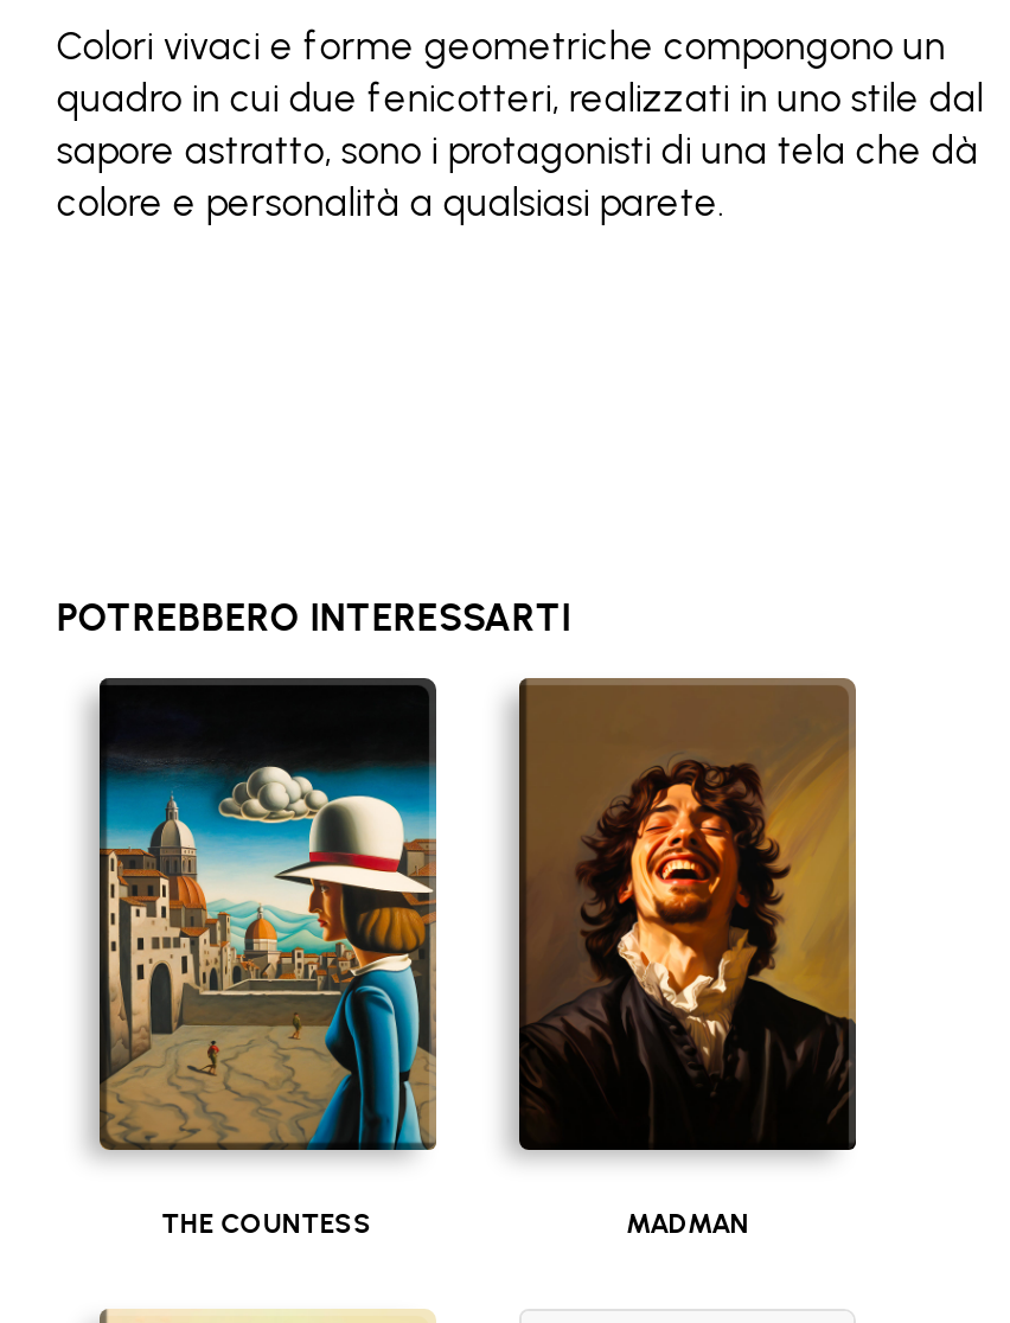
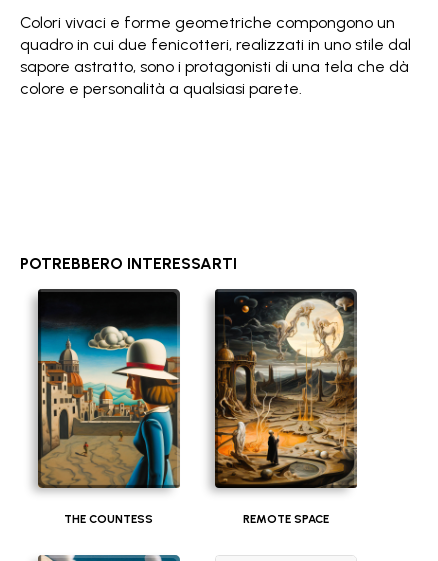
[519,678,858,1240] [image] | MADMAN -> [215,289,358,526] [image] | REMOTE SPACE

